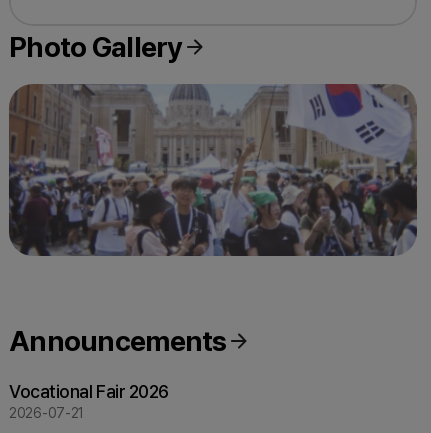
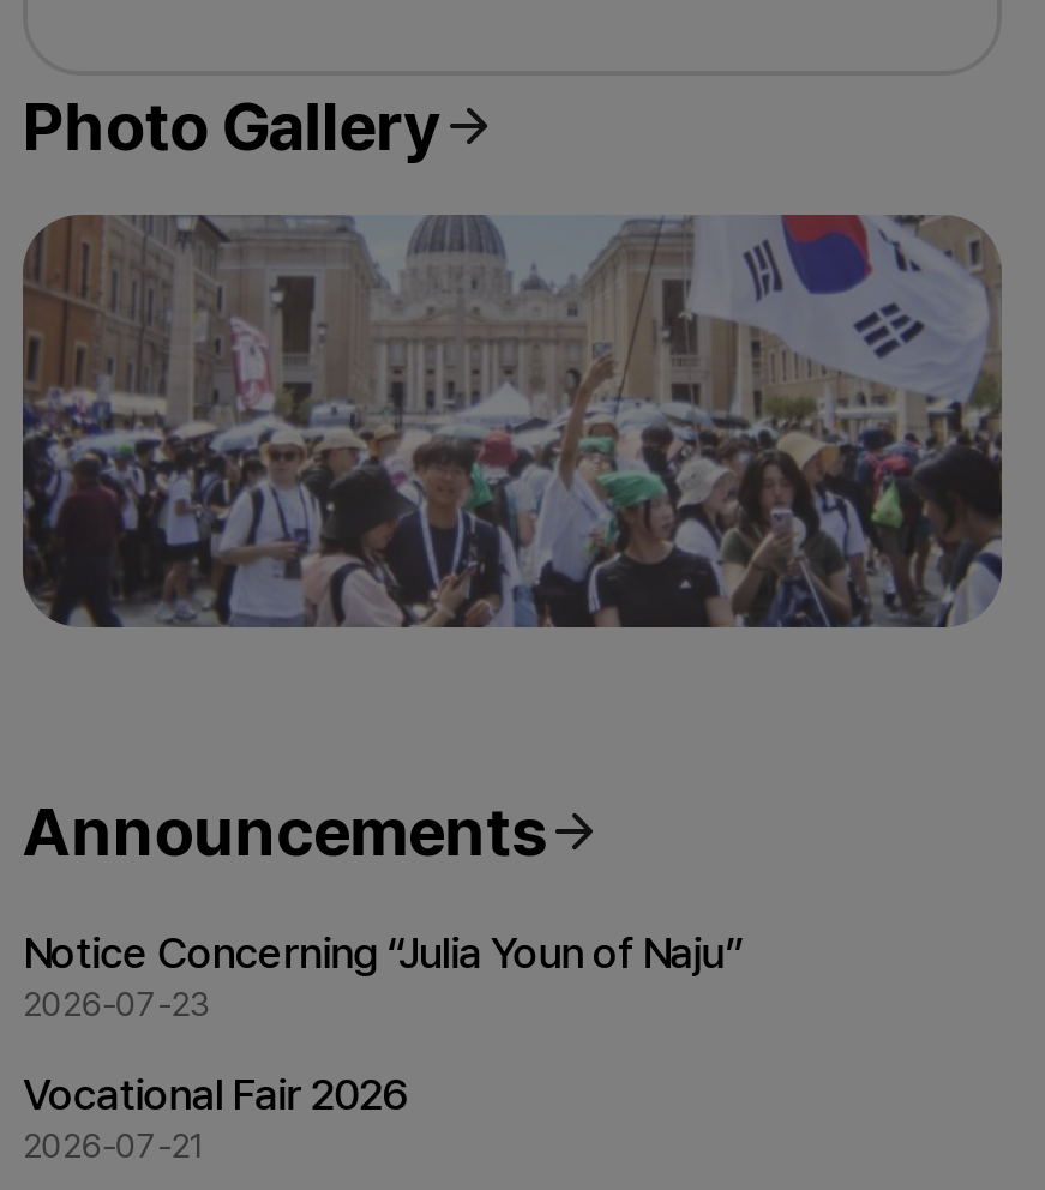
none -> [23,927,742,1023] Notice Concerning “Julia Youn of Naju” | 2026-07-23

